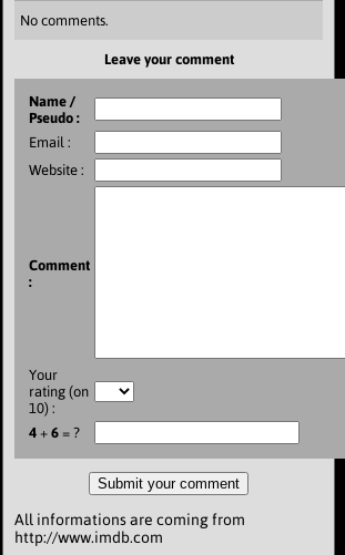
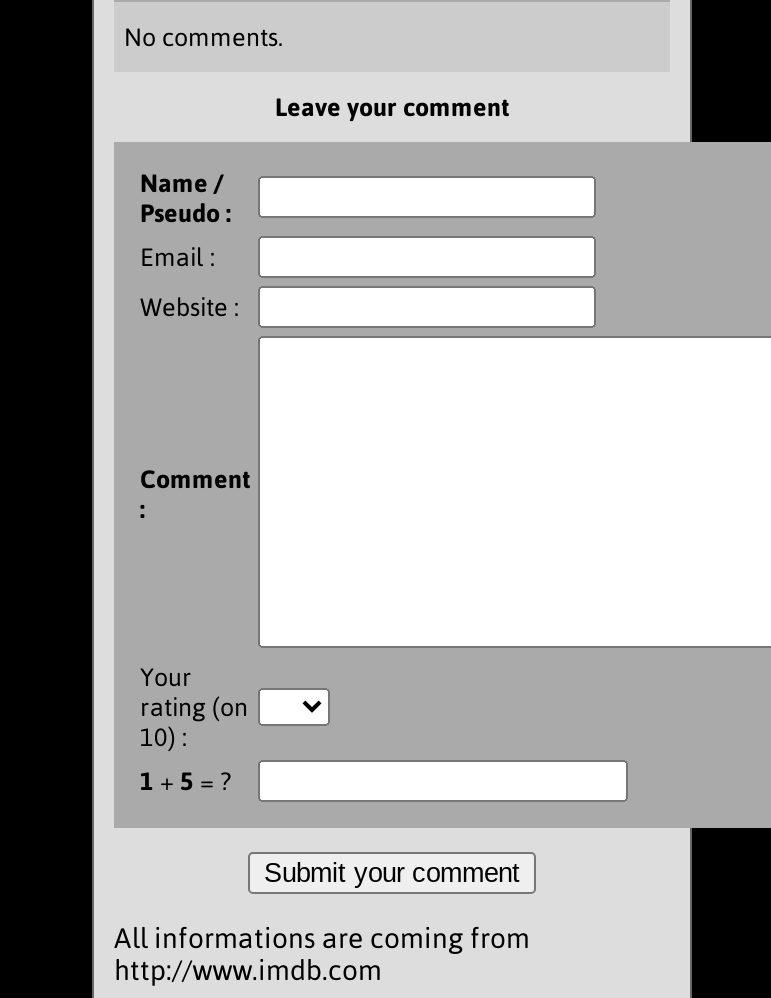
[29,424,80,441] 4 + 6 = ? -> [140,766,232,796] 1 + 5 = ?

